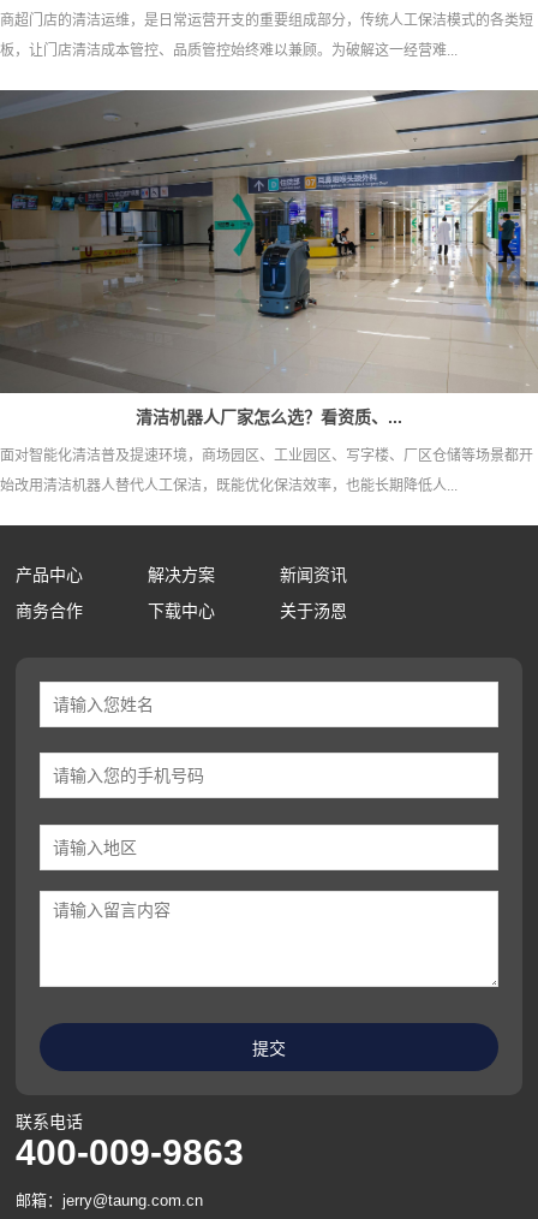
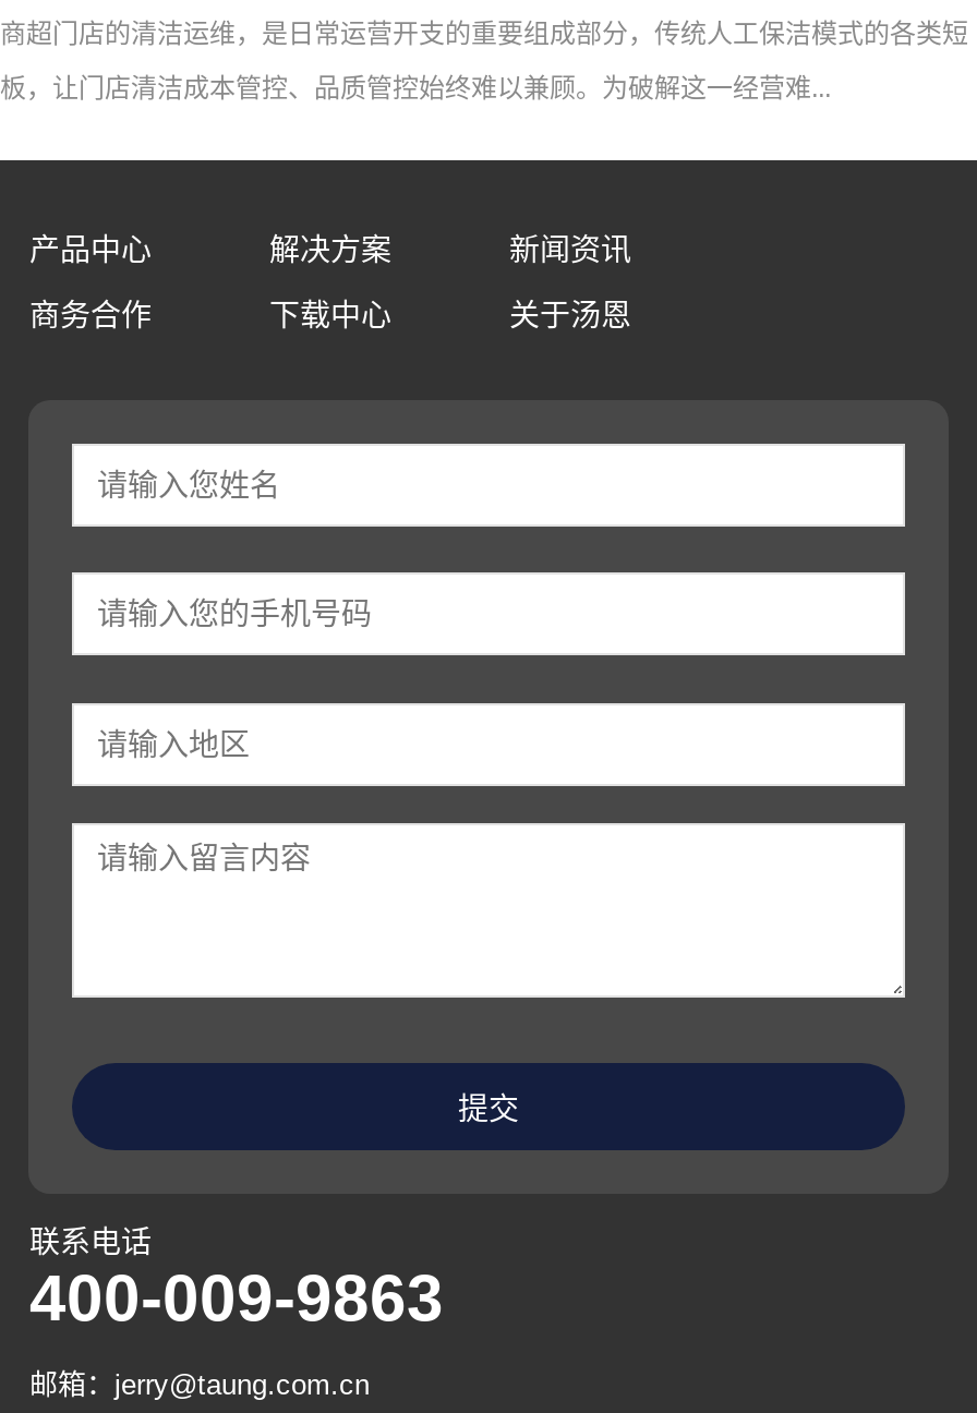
[0,89,534,495] [image] | 清洁机器人厂家怎么选？看资质、... | 面对智能化清洁普及提速环境，商场园区、工业园区、写字楼、厂区仓储等场景都开 | 始改用清洁机器人替代人工保洁，既能优化保洁效率，也能长期降低人... -> none

